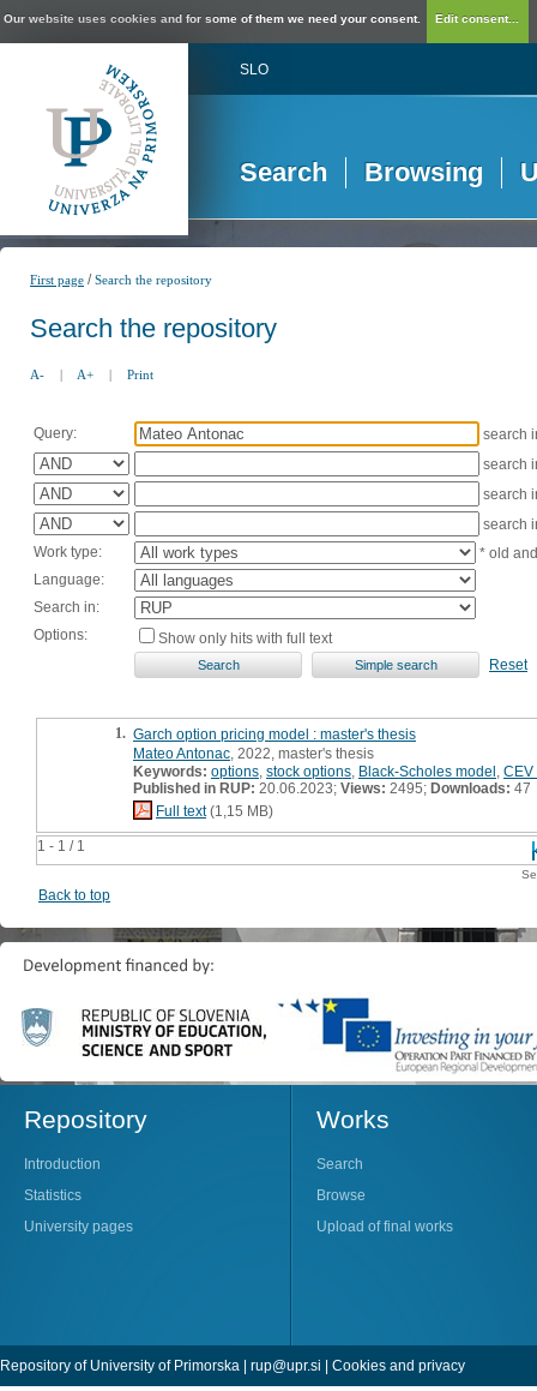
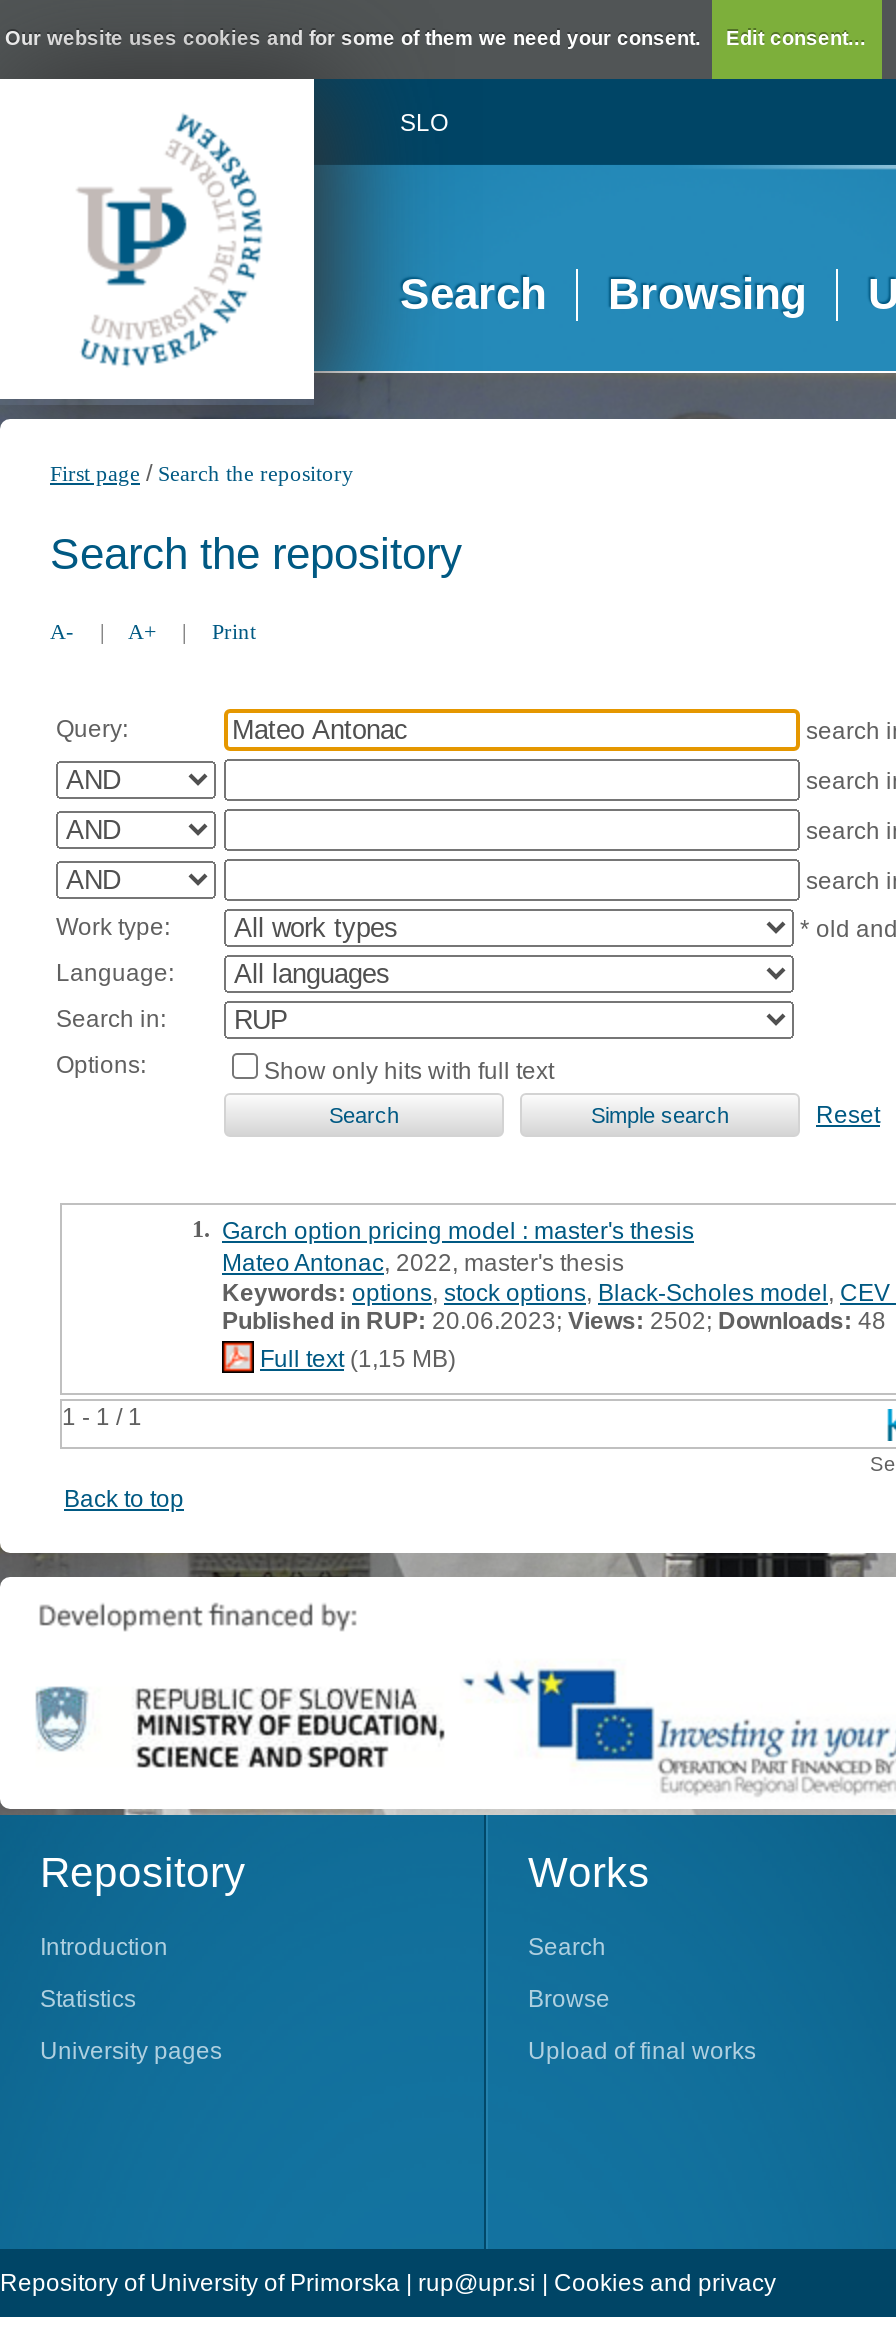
[133,780,531,796] Published in RUP:20.06.2023;Views:2495;Downloads:47 -> [222,1306,886,1334] Published in RUP:20.06.2023;Views:2502;Downloads:48

